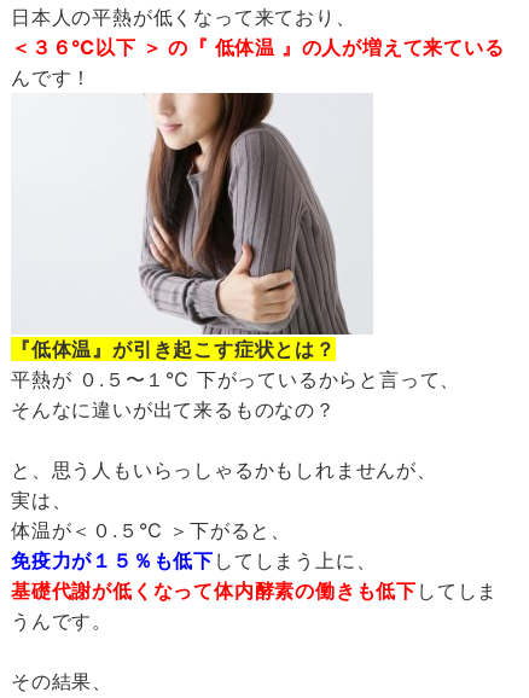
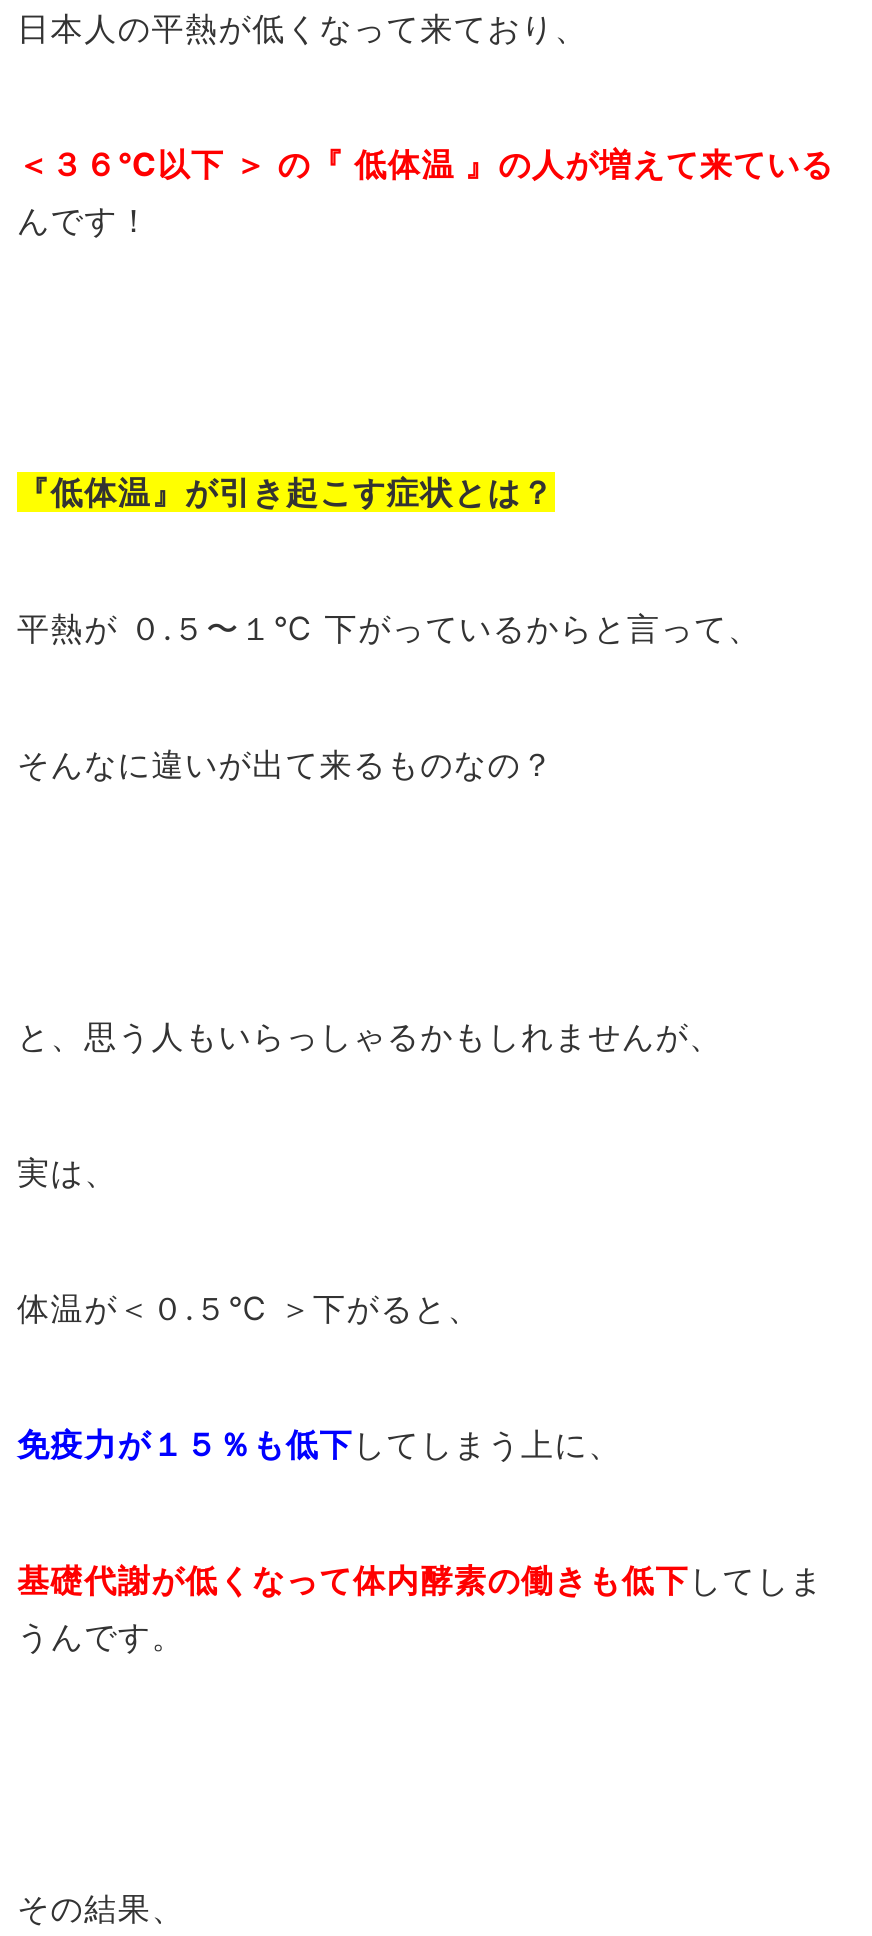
[138,92,372,336] [image] -> none
moved [11,337,336,361] -> [17,472,555,512]: 『低体温』が引き起こす症状とは？

